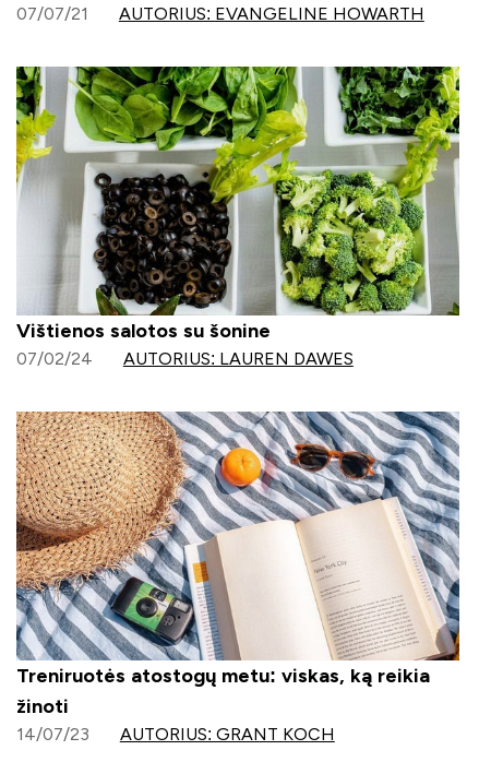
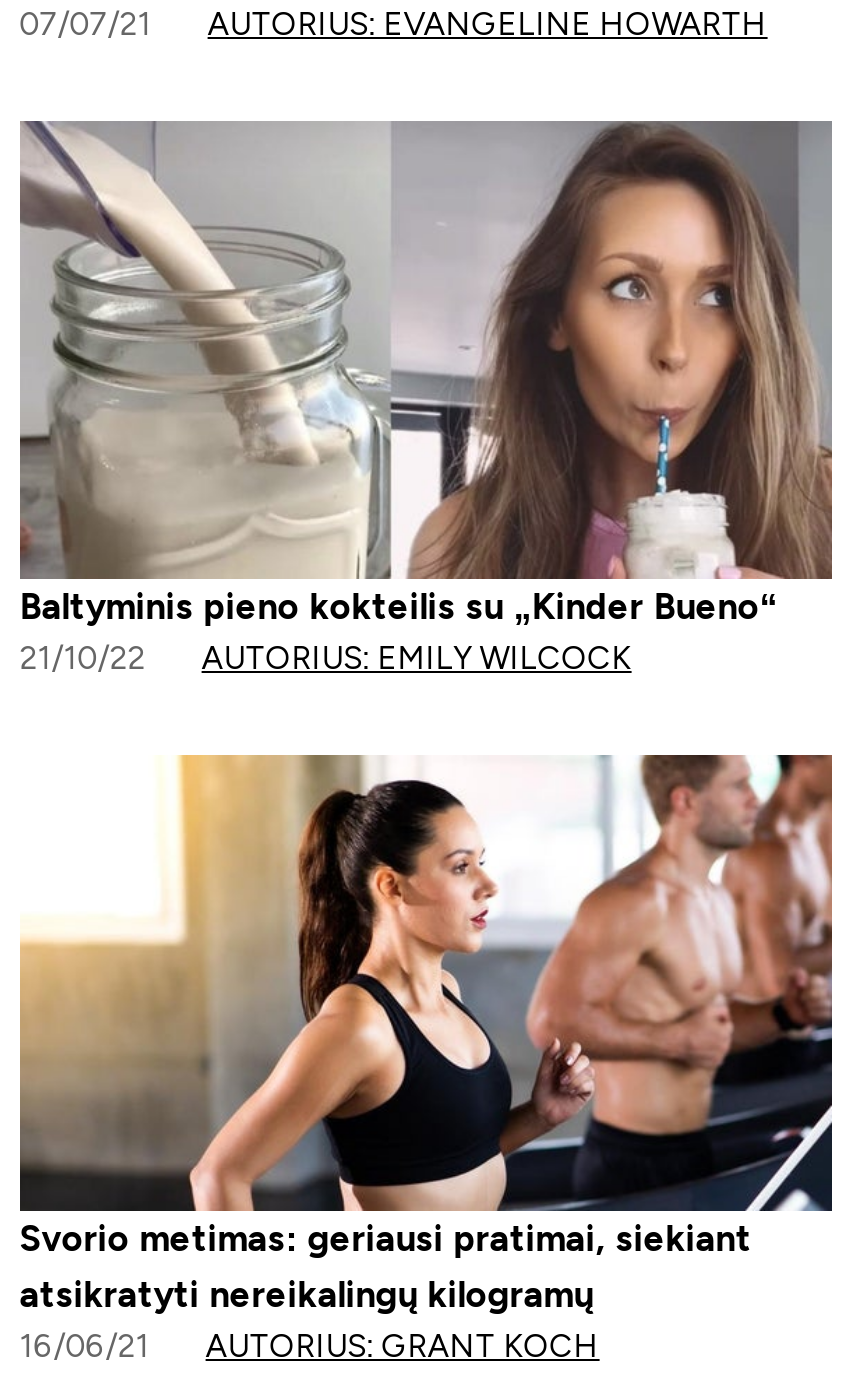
[15,66,460,368] [image] | Vištienos salotos su šonine | 07/02/24 | AUTORIUS: LAUREN DAWES -> [18,120,832,674] [image] | Baltyminis pieno kokteilis su „Kinder Bueno“ | 21/10/22 | AUTORIUS: EMILY WILCOCK
[15,410,460,744] [image] | Treniruotės atostogų metu: viskas, ką reikia | žinoti | 14/07/23 -> [18,754,834,1363] [image] | Svorio metimas: geriausi pratimai, siekiant | atsikratyti nereikalingų kilogramų | 16/06/21

